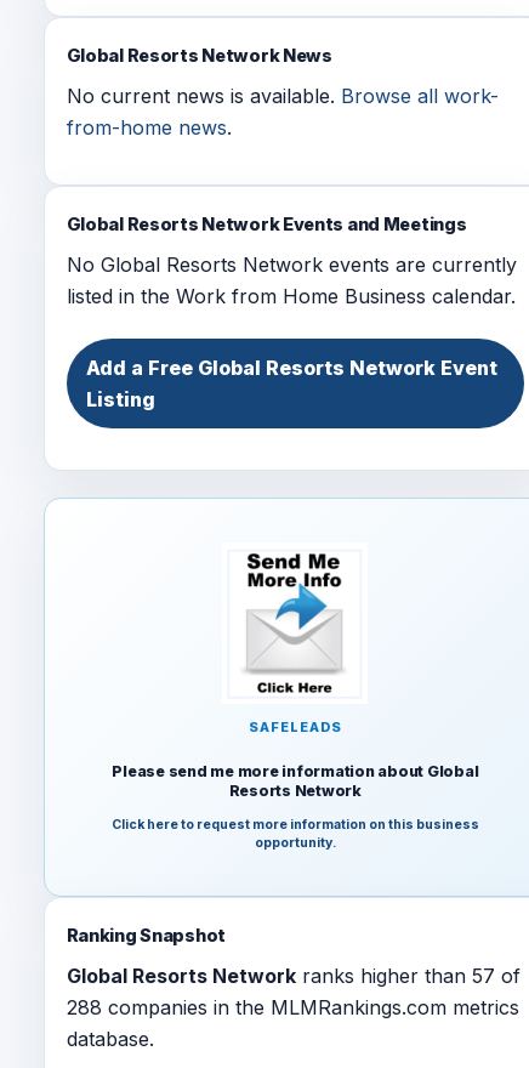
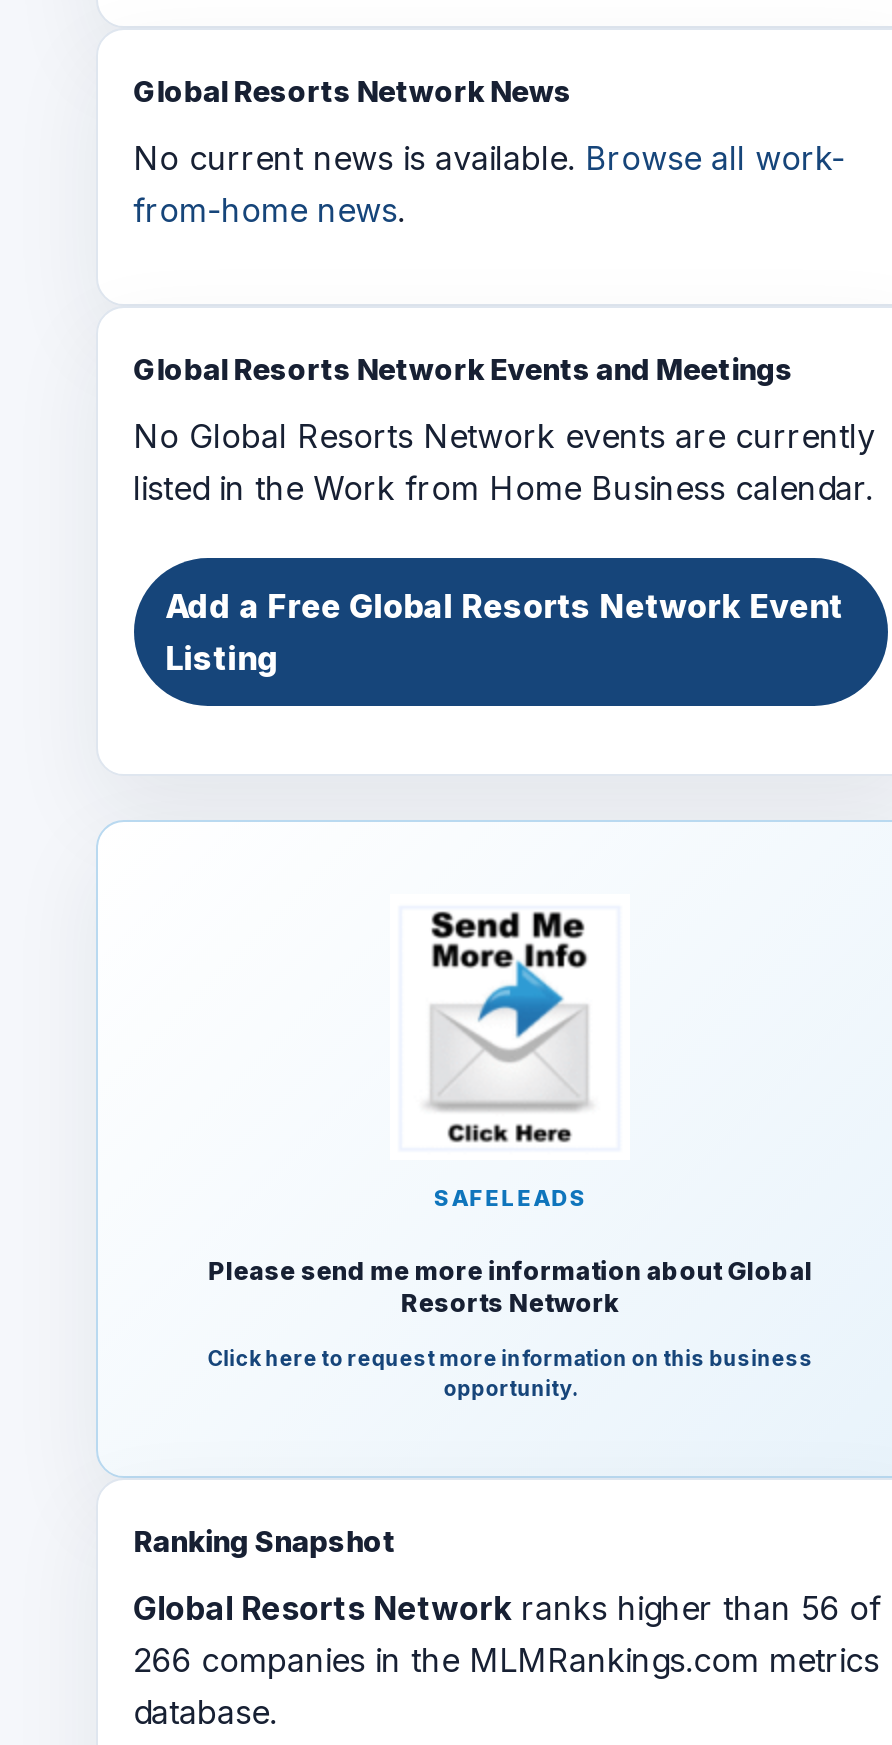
[66,963,520,987] Global Resorts Network ranks higher than 57 of -> [133,1587,881,1627] Global Resorts Network ranks higher than 56 of
[66,995,519,1019] 288 companies in the MLMRankings.com metrics -> [133,1639,879,1679] 266 companies in the MLMRankings.com metrics

